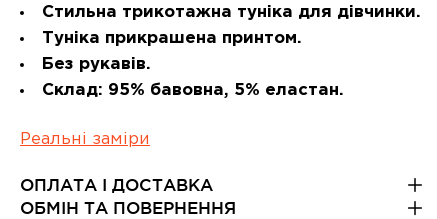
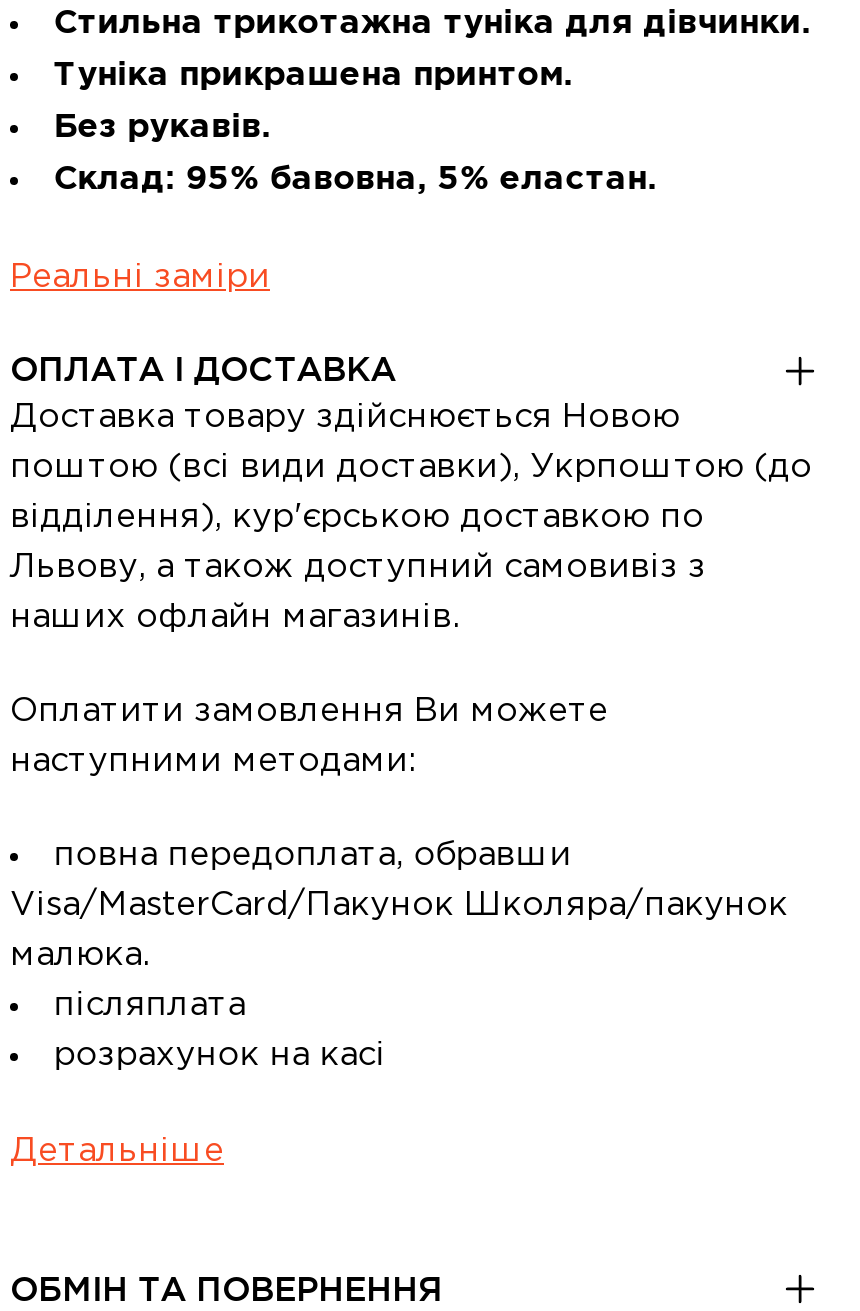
none -> [10,402,812,1166] Доставка товару здійснюється Новою | поштою (всі види доставки), Укрпоштою (до | відділення), кур'єрською доставкою по | Львову, а також доступний самовивіз з | наших офлайн магазинів. | Оплатити замовлення Ви можете | наступними методами: | повна передоплата, обравши | Visa/MasterCard/Пакунок Школяра/пакунок | малюка. | післяплата | розрахунок на касі | Детальніше

